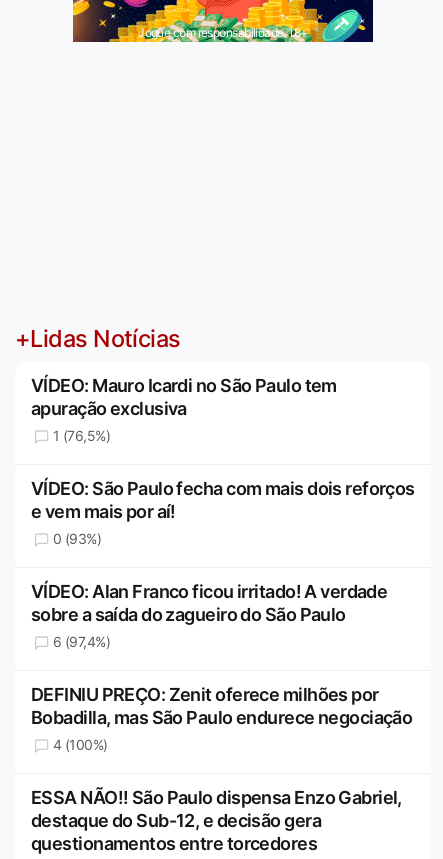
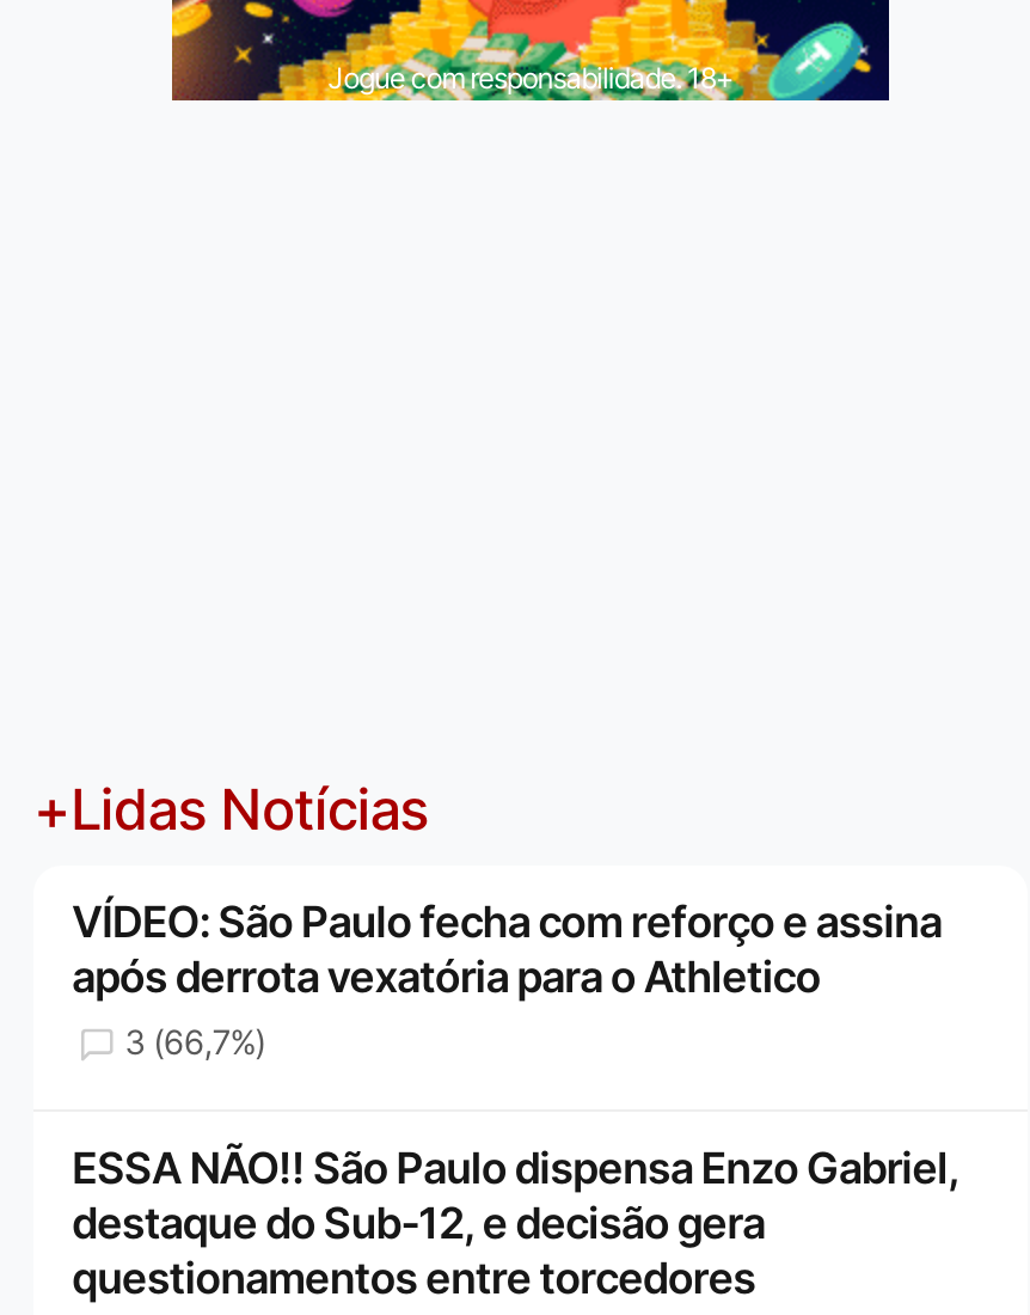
[31,375,415,753] VÍDEO: Mauro Icardi no São Paulo tem | apuração exclusiva | 1 (76,5%) | VÍDEO: São Paulo fecha com mais dois reforços | e vem mais por aí! | 0 (93%) | VÍDEO: Alan Franco ficou irritado! A verdade | sobre a saída do zagueiro do São Paulo | 6 (97,4%) | DEFINIU PREÇO: Zenit oferece milhões por | Bobadilla, mas São Paulo endurece negociação | 4 (100%) -> [72,897,941,1062] VÍDEO: São Paulo fecha com reforço e assina | após derrota vexatória para o Athletico | 3 (66,7%)

